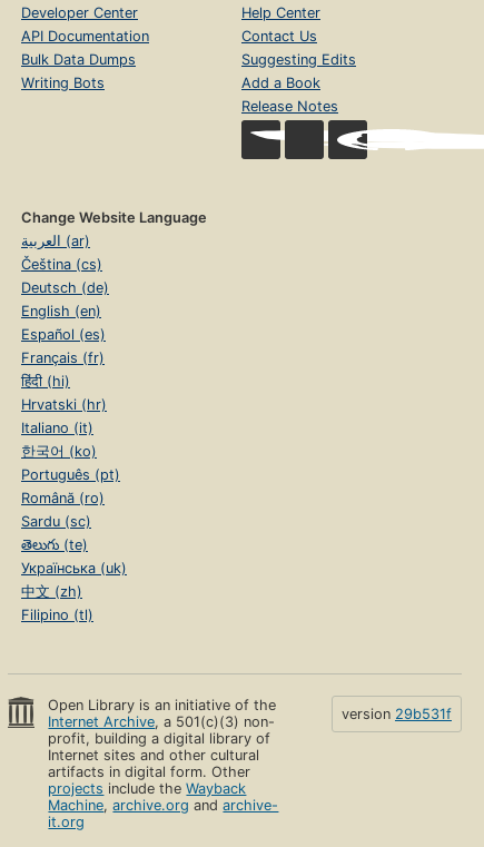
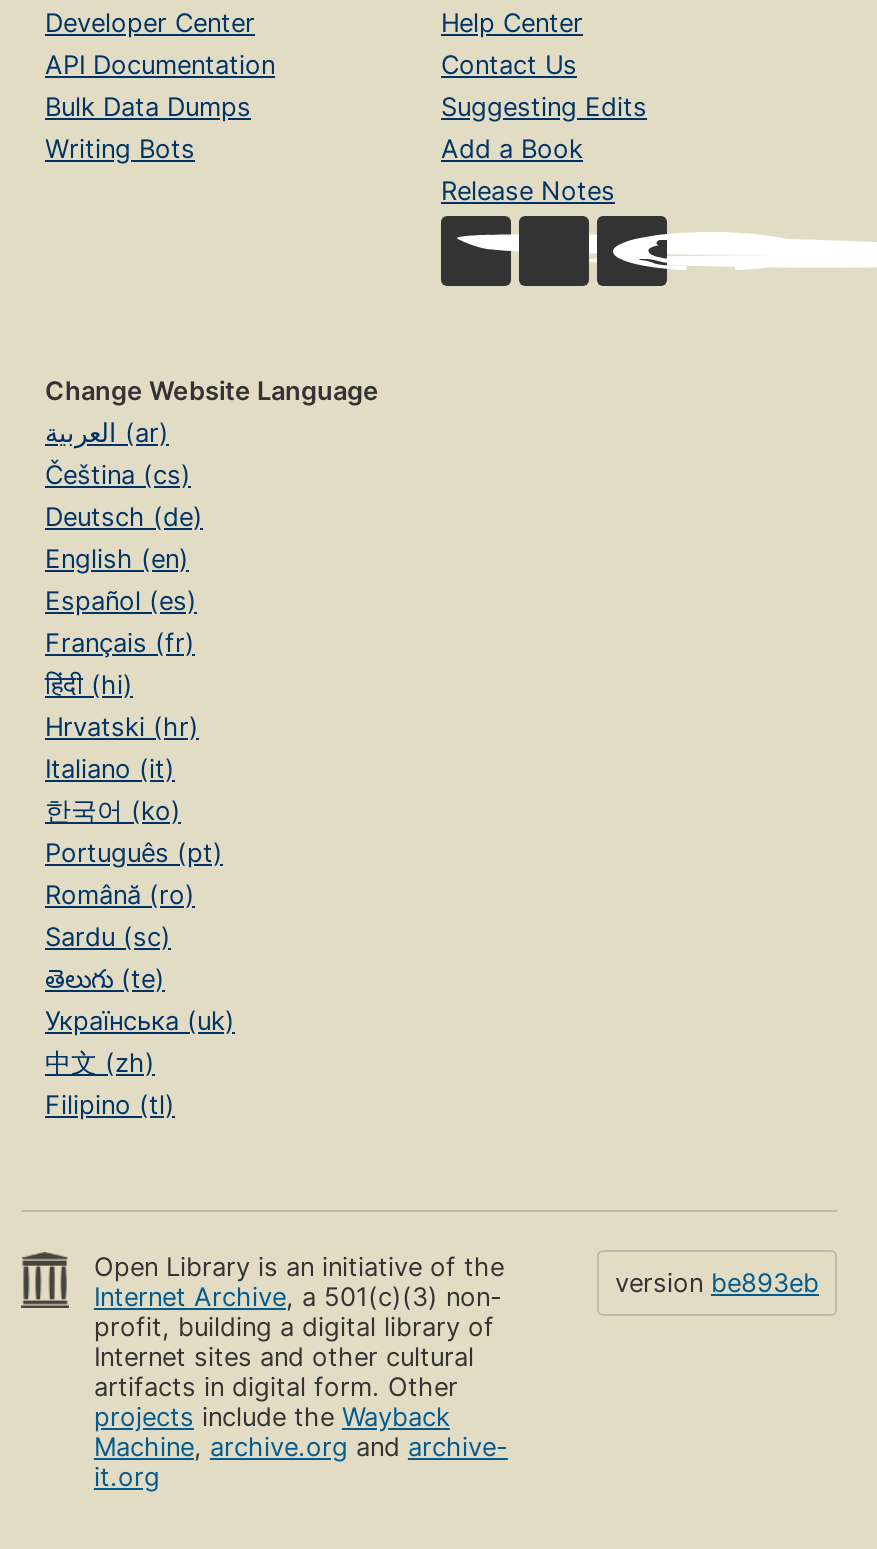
[342,706,452,722] version 29b531f -> [615,1268,819,1298] version be893eb

